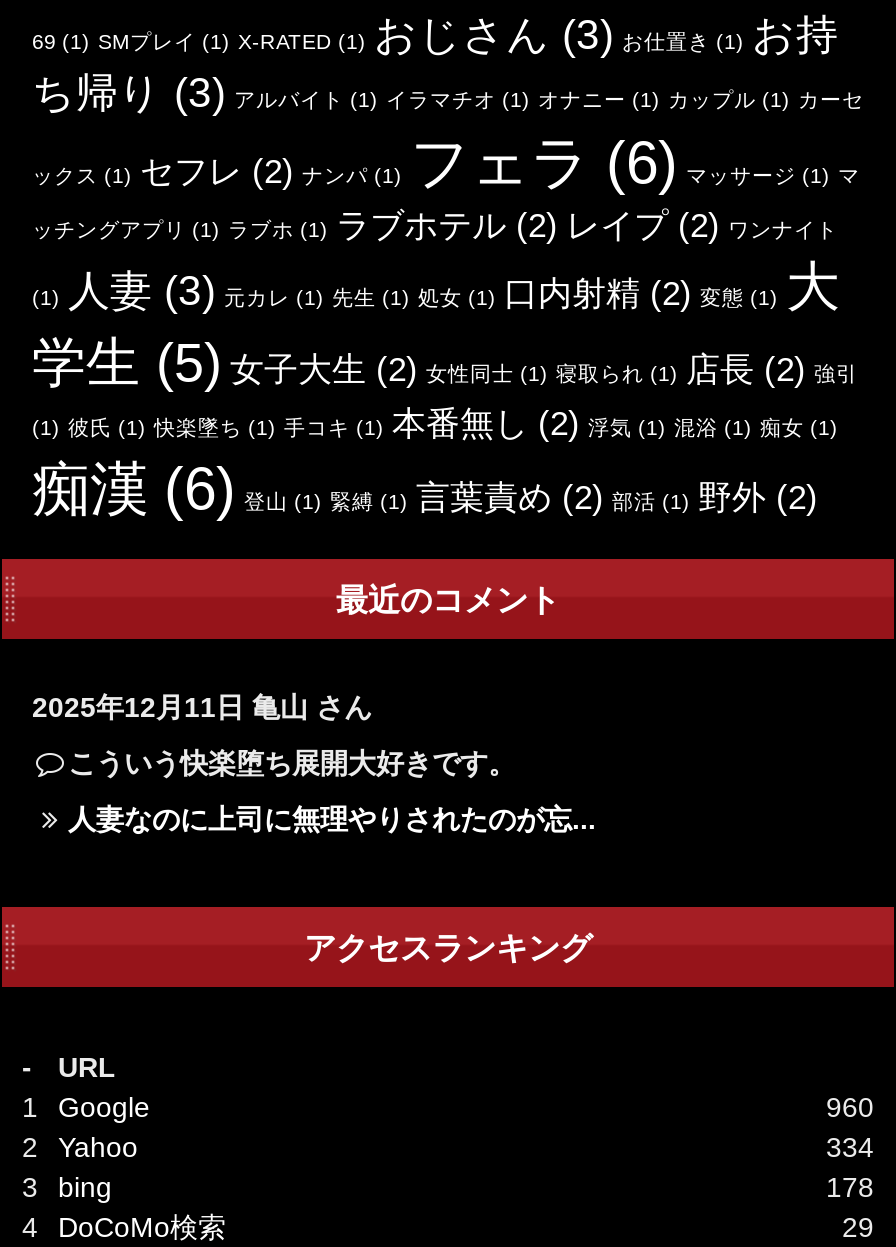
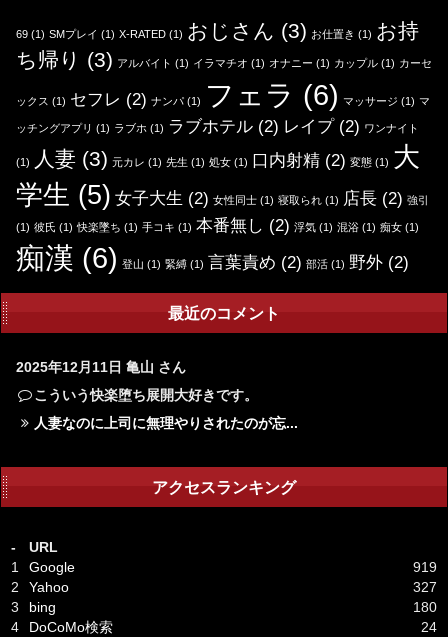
[826,1092,874,1124] 960 -> [413,559,437,575] 919
[826,1132,874,1164] 334 -> [413,579,437,595] 327
[826,1172,874,1204] 178 -> [413,599,437,615] 180
[842,1212,874,1244] 29 -> [421,619,437,635] 24

